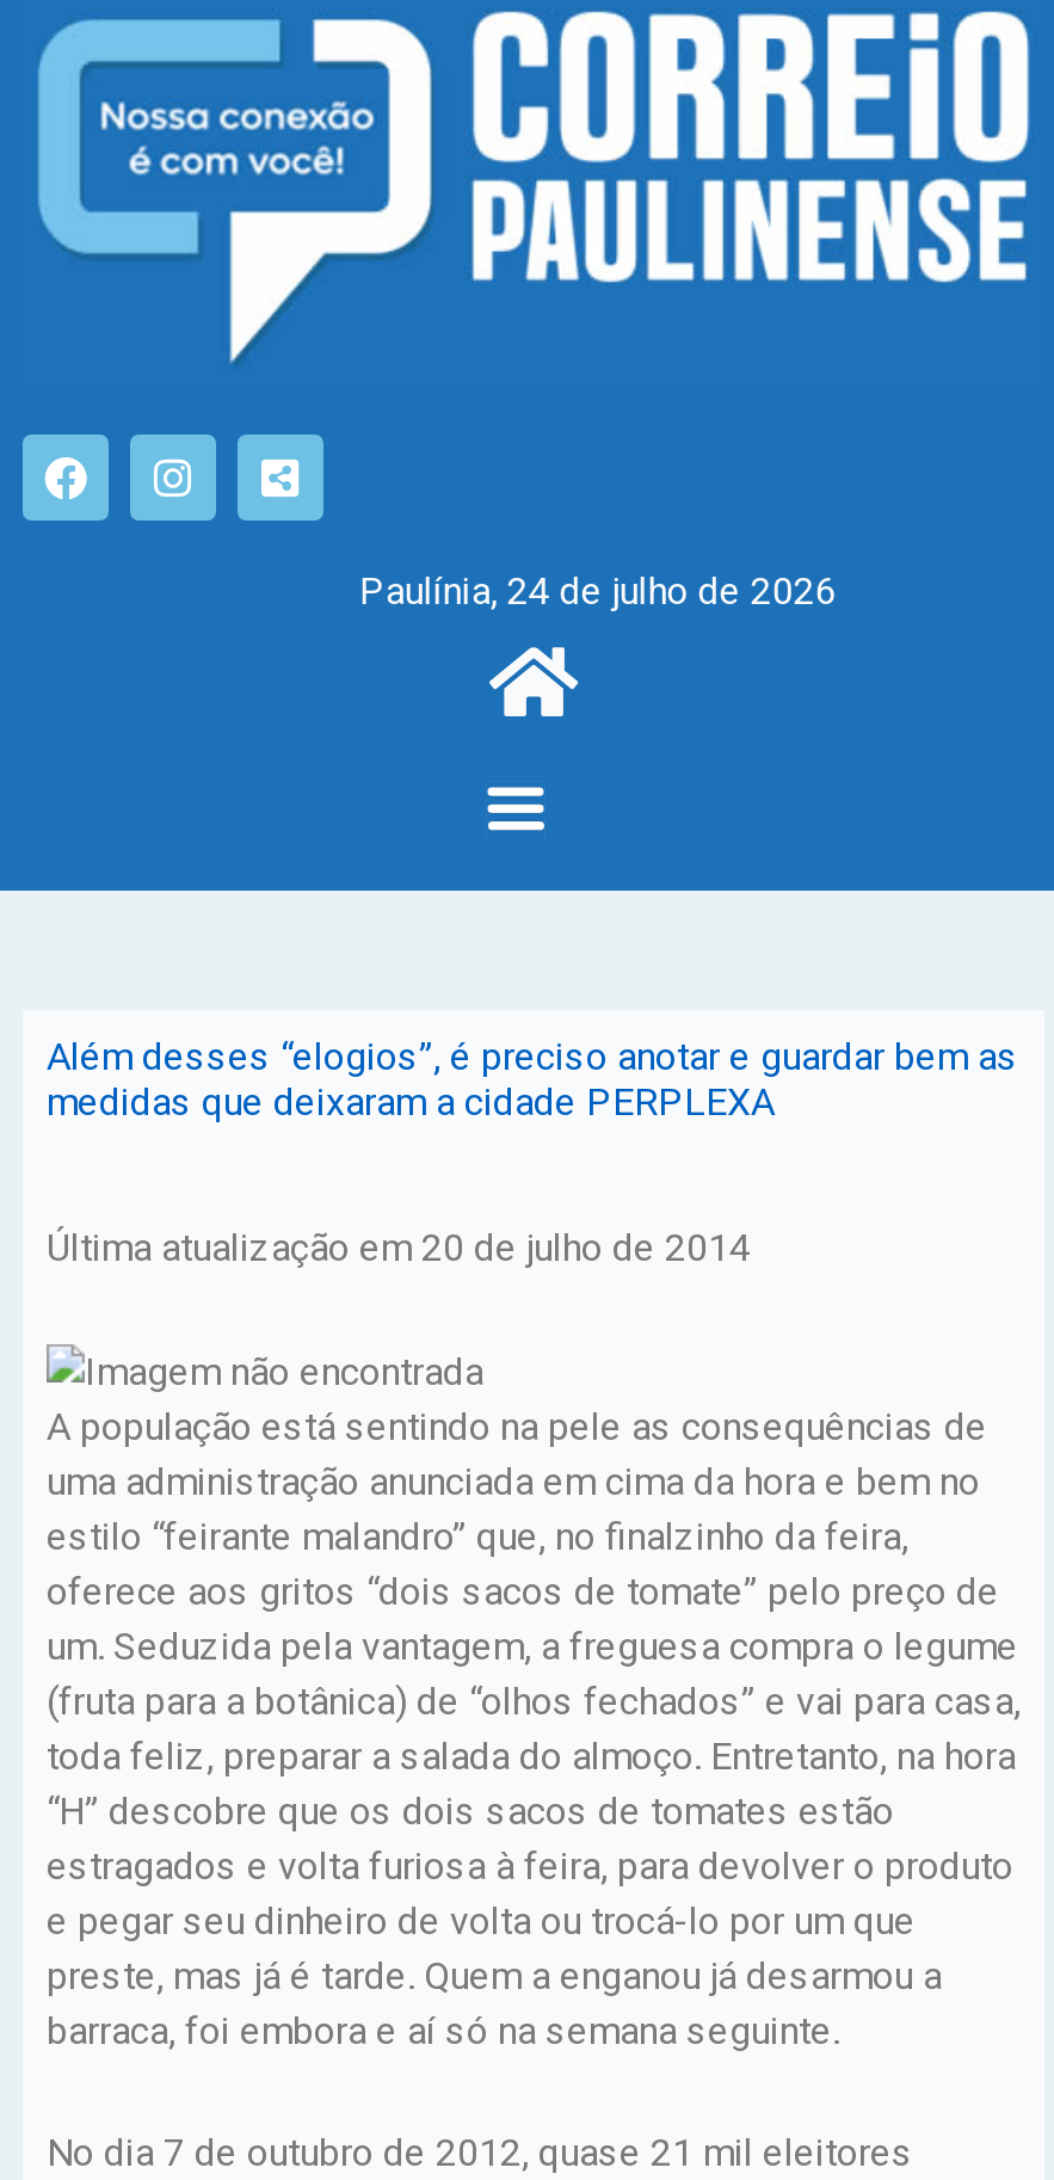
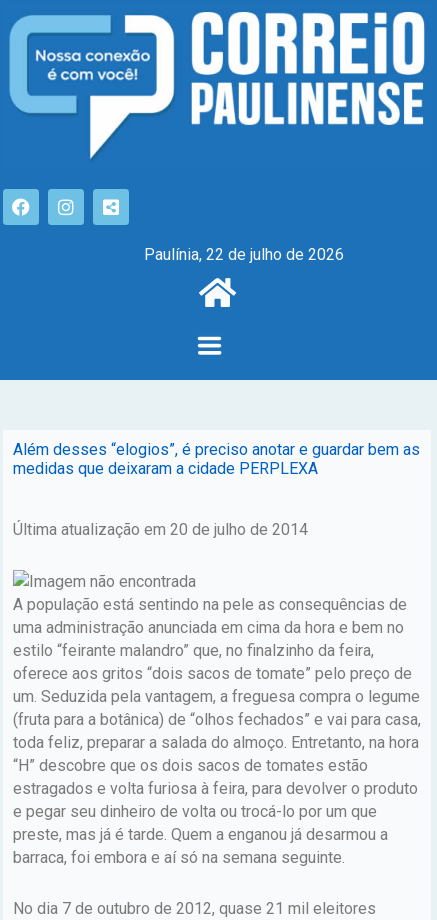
[359,569,837,614] Paulínia, 24 de julho de 2026 -> [144,245,344,264] Paulínia, 22 de julho de 2026

